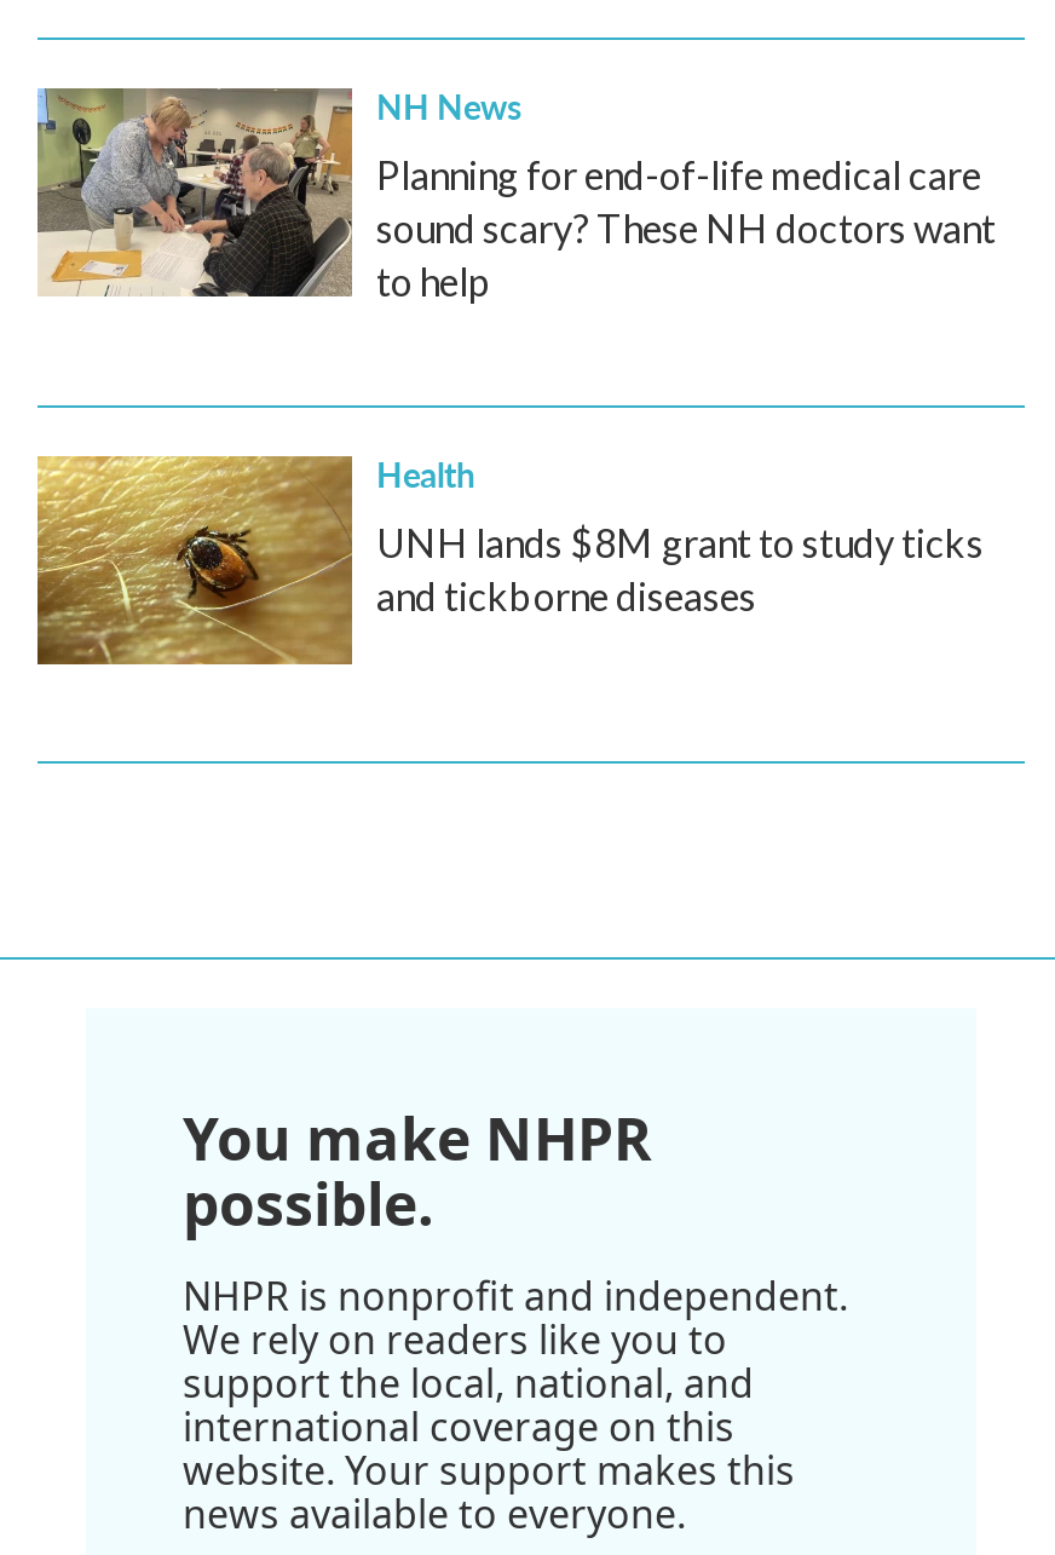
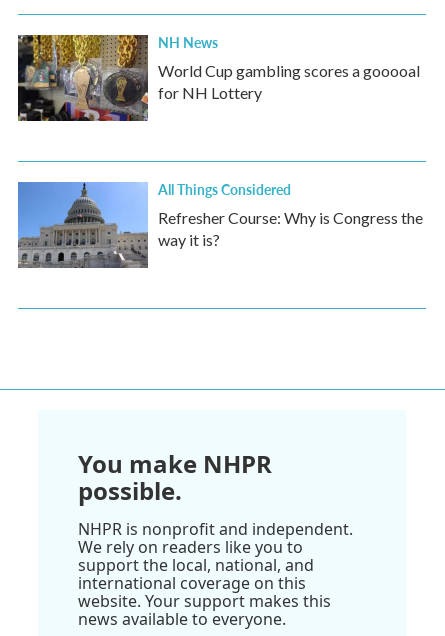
[35,86,996,304] [image] | Planning for end-of-life medical care | sound scary? These NH doctors want | to help -> [17,34,420,122] [image] | World Cup gambling scores a gooooal | for NH Lottery
[35,449,984,667] [image] | Health | UNH lands $8M grant to study ticks | and tickborne diseases -> [17,179,423,269] [image] | All Things Considered | Refresher Course: Why is Congress the | way it is?

